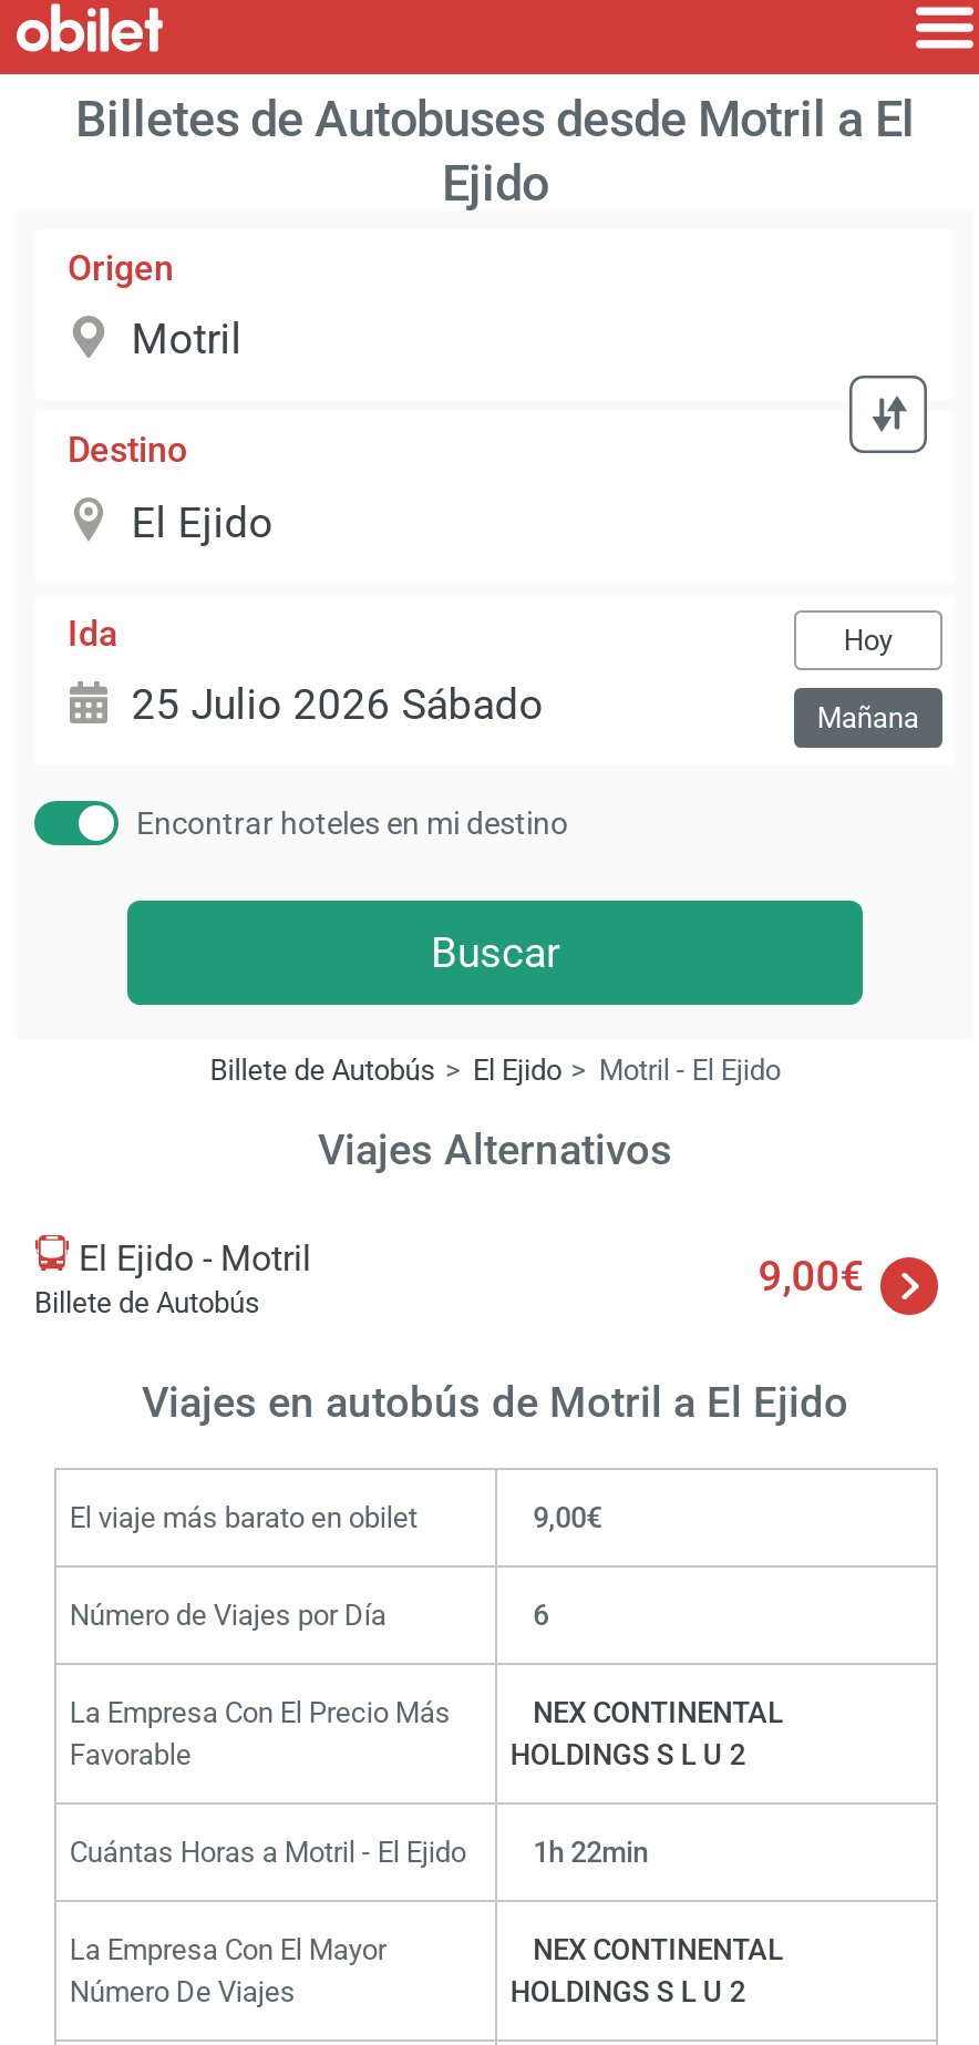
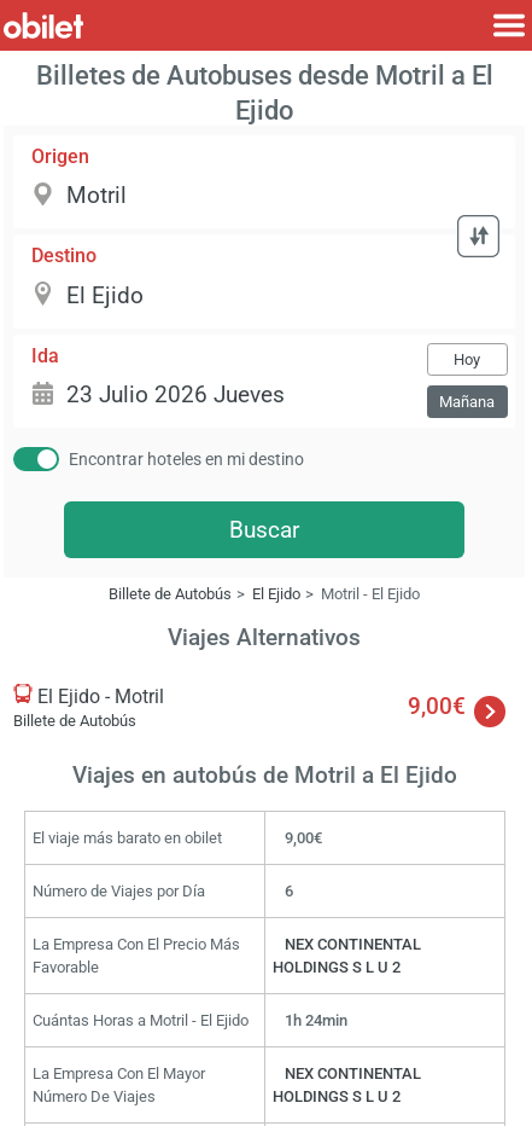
[533,1836,648,1869] 1h 22min -> [285,1011,348,1030] 1h 24min

